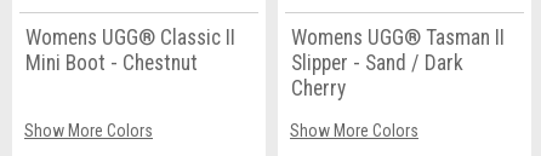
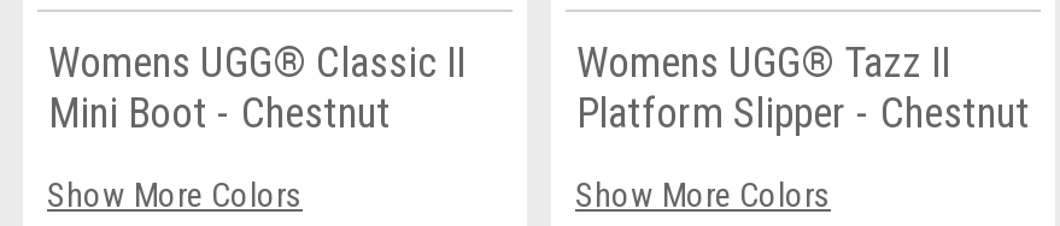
[291,26,504,100] Womens UGG® Tasman II | Slipper - Sand / Dark | Cherry -> [576,38,1030,136] Womens UGG® Tazz II | Platform Slipper - Chestnut

